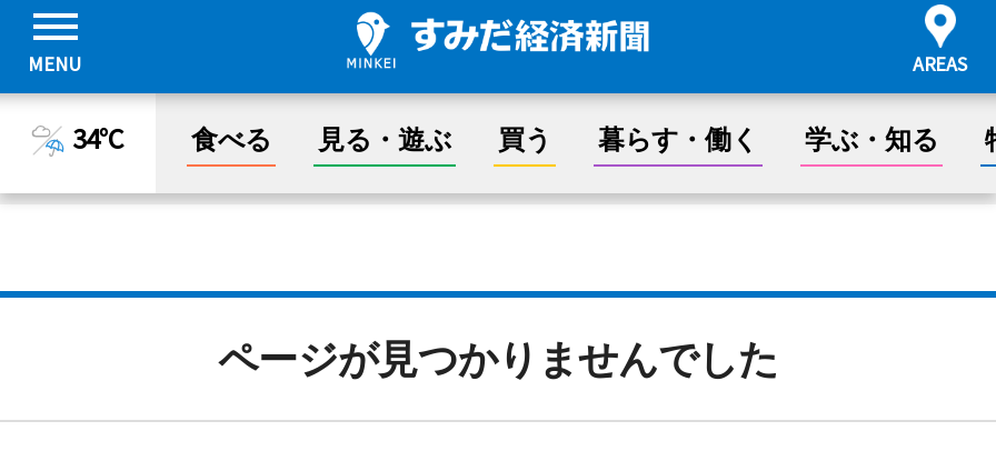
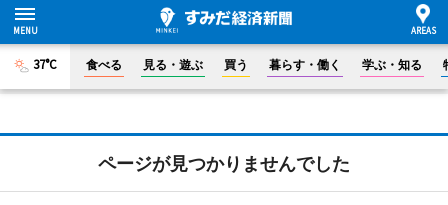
[72,121,126,159] 34°C -> [32,56,56,73] 37°C

